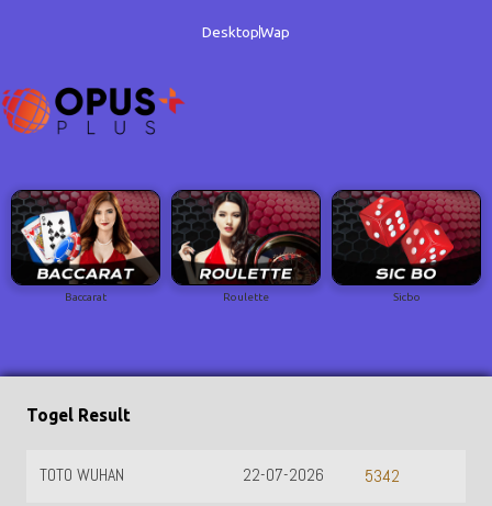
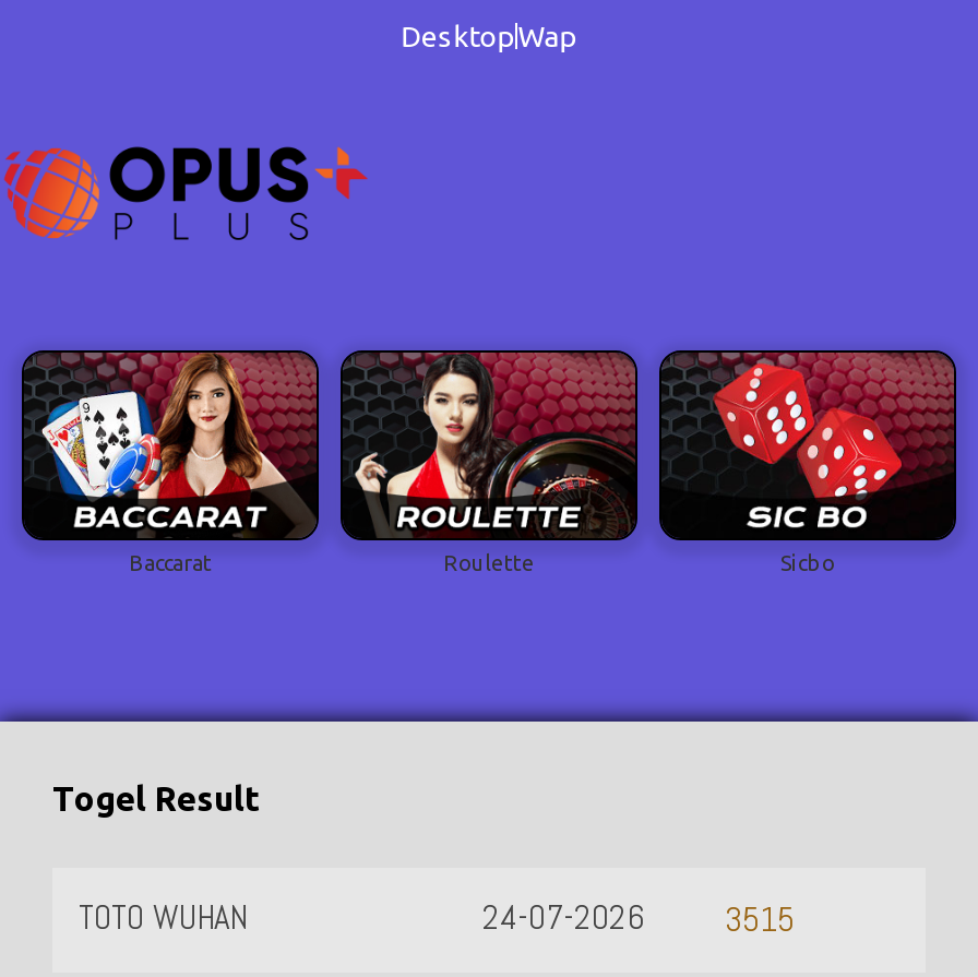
[243,464,324,486] 22-07-2026 -> [482,896,644,940] 24-07-2026
[365,465,400,487] 5342 -> [725,897,795,941] 3515

